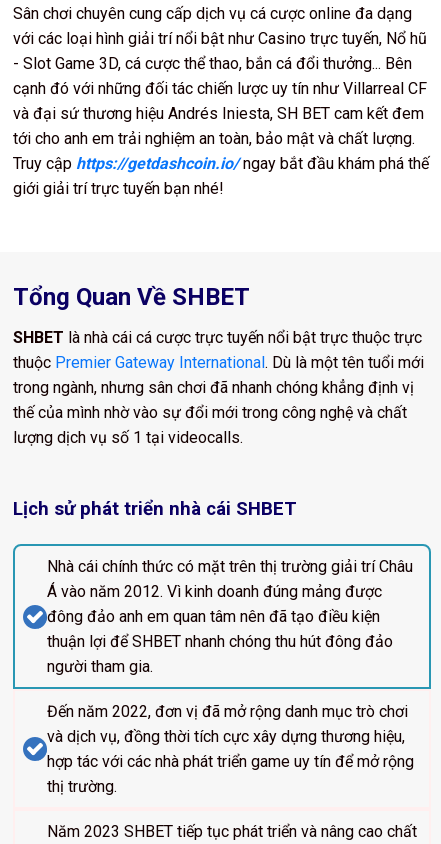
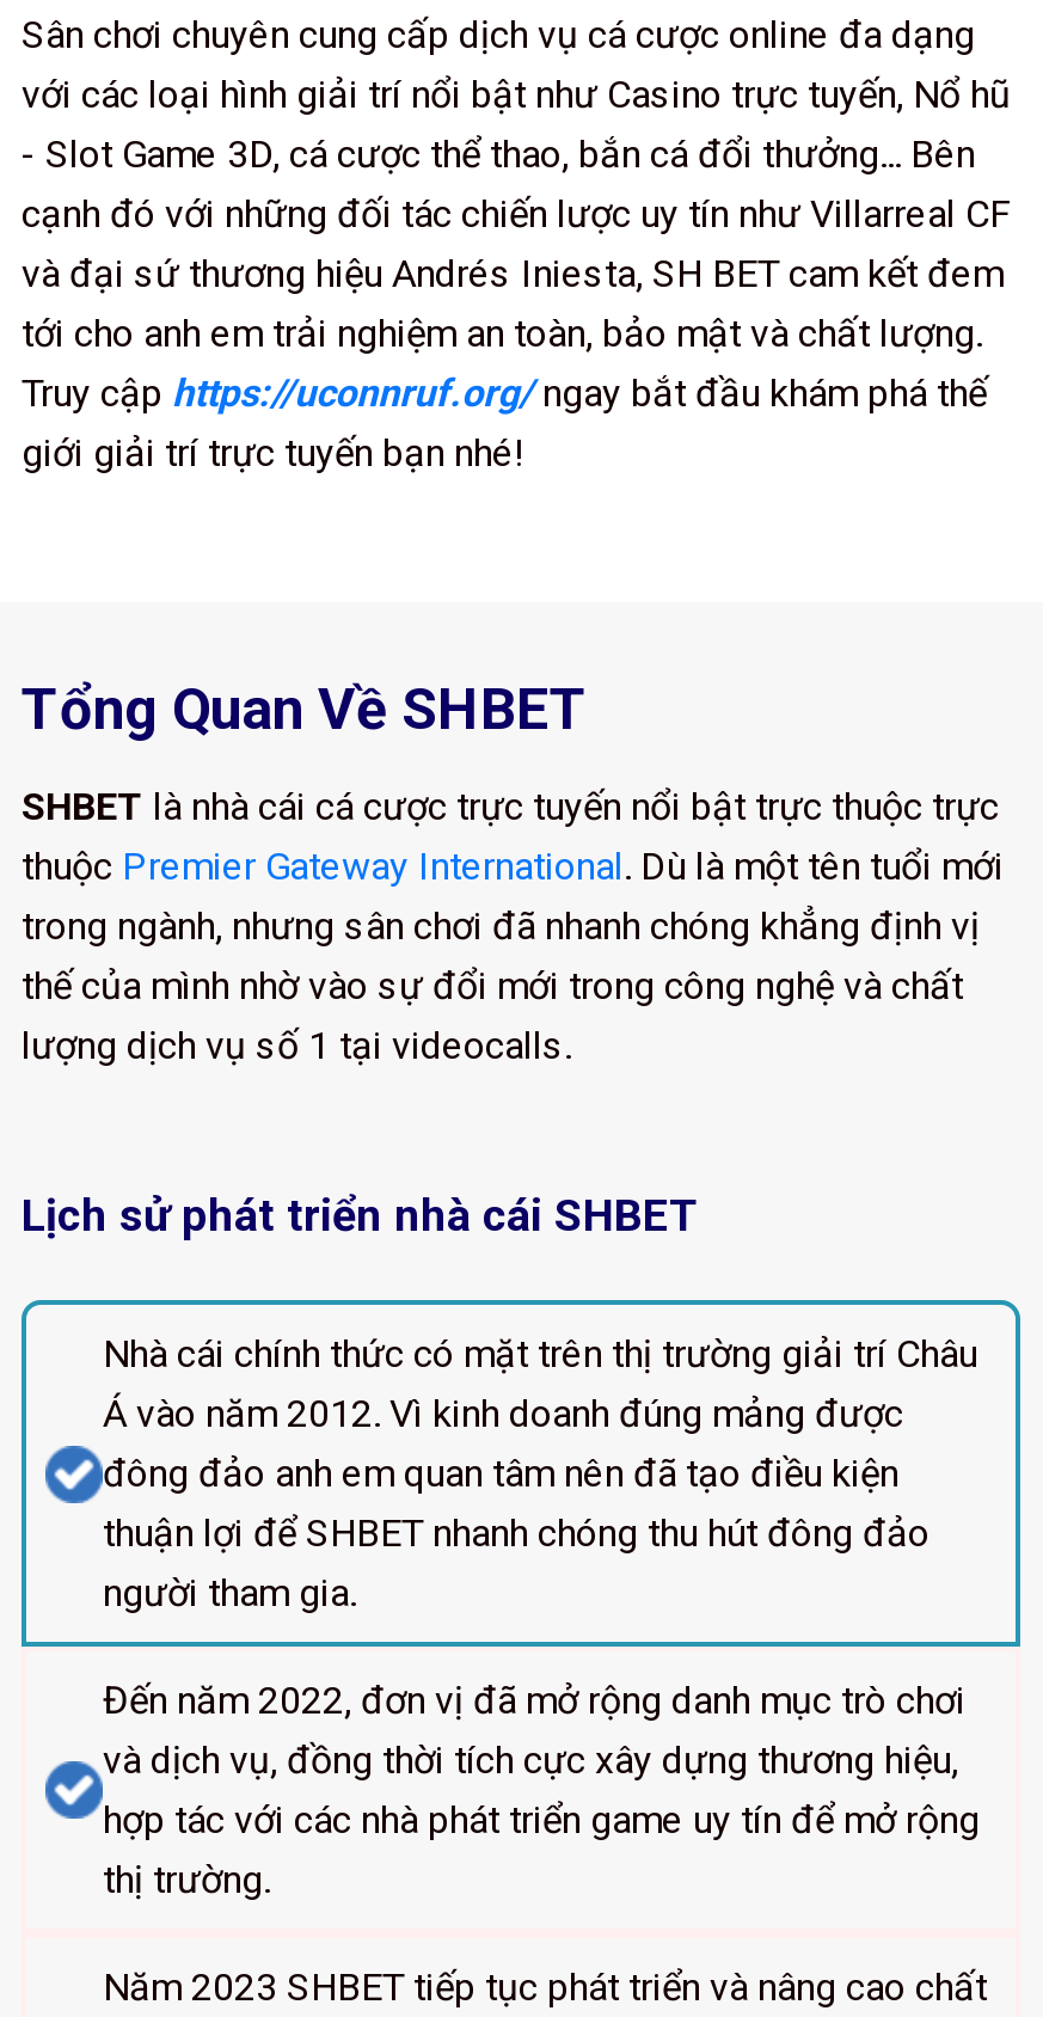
[13,154,429,173] Truy cập https://getdashcoin.io/ngay bắt đầu khám phá thế -> [22,369,987,414] Truy cập https://uconnruf.org/ngay bắt đầu khám phá thế

